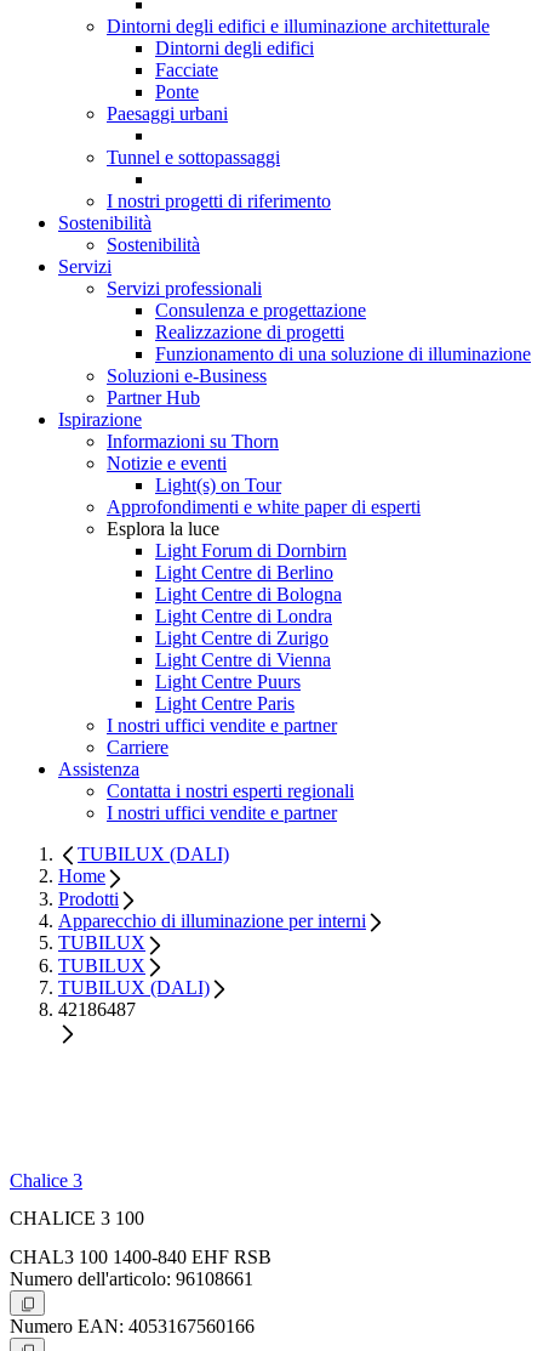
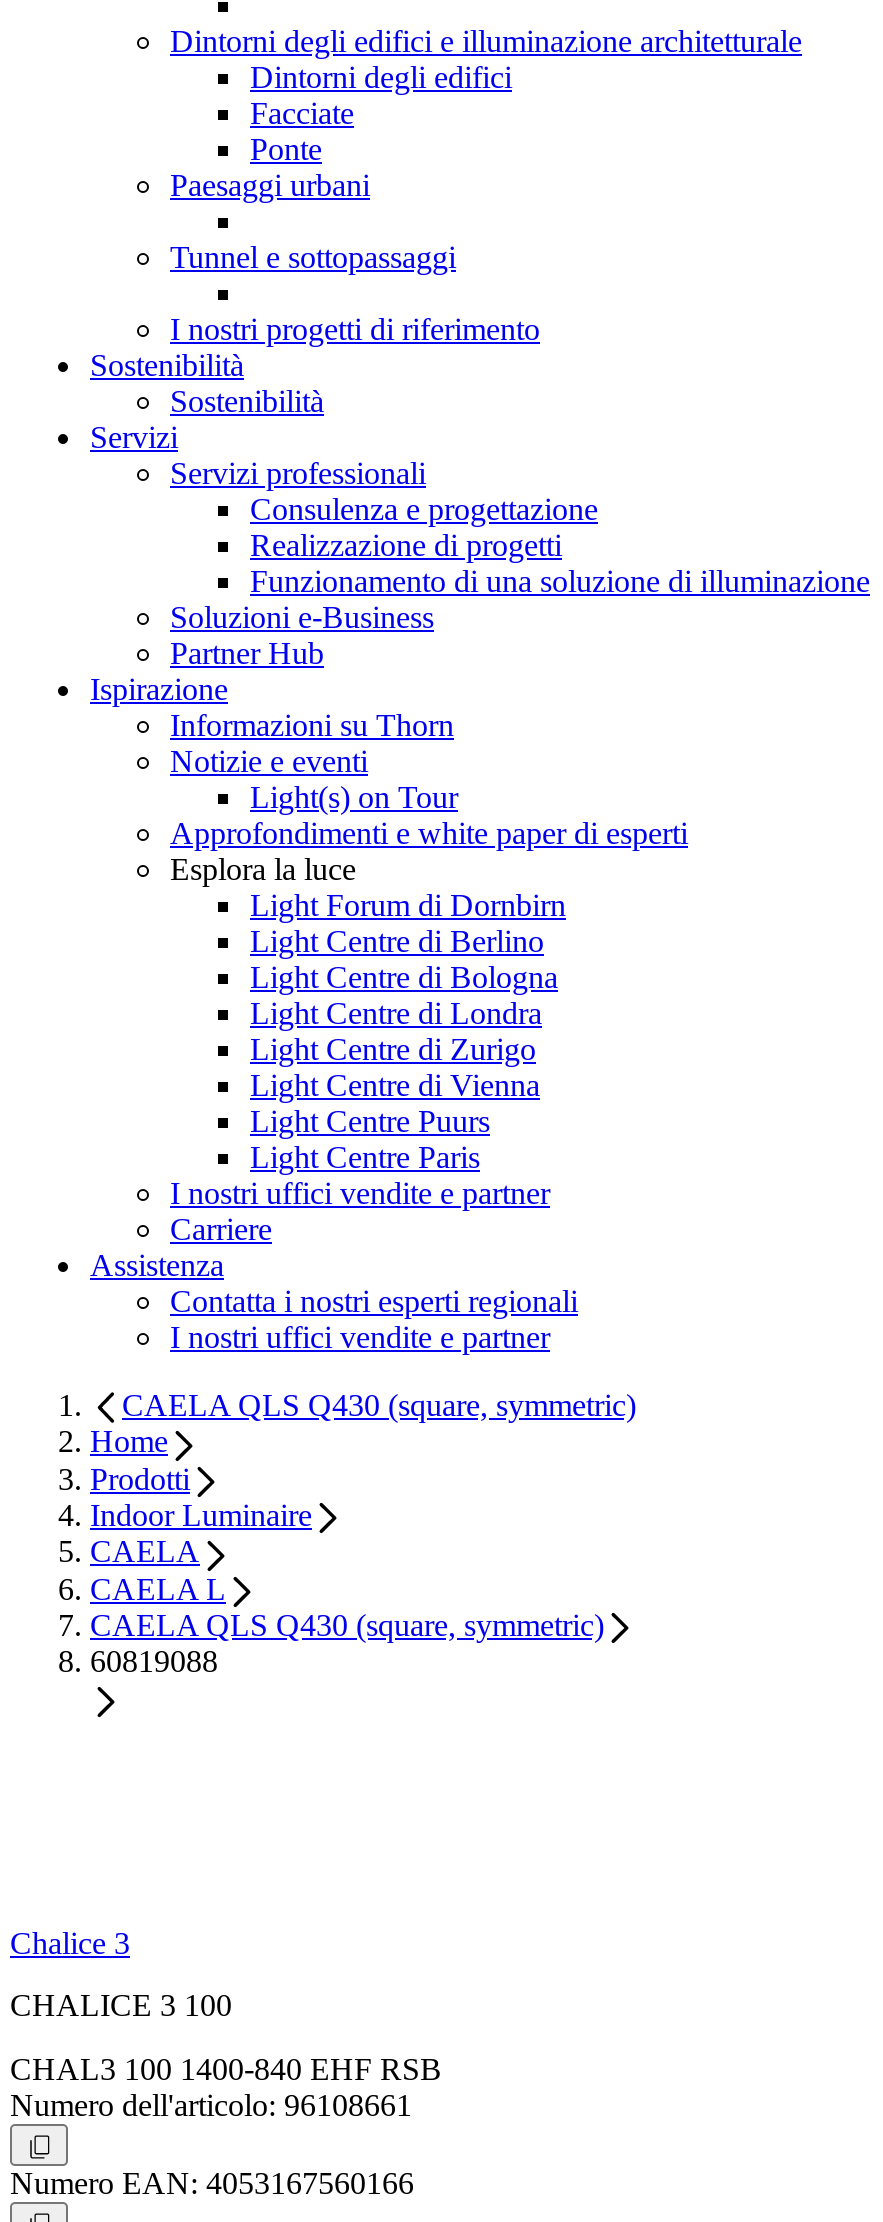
[78,844,229,864] TUBILUX (DALI) -> [122,1388,636,1422] CAELA QLS Q430 (square, symmetric)
[58,910,366,1020] Apparecchio di illuminazione per interni | TUBILUX | TUBILUX | TUBILUX (DALI) | 42186487 -> [90,1498,604,1679] Indoor Luminaire | CAELA | CAELA L | CAELA QLS Q430 (square, symmetric) | 60819088

